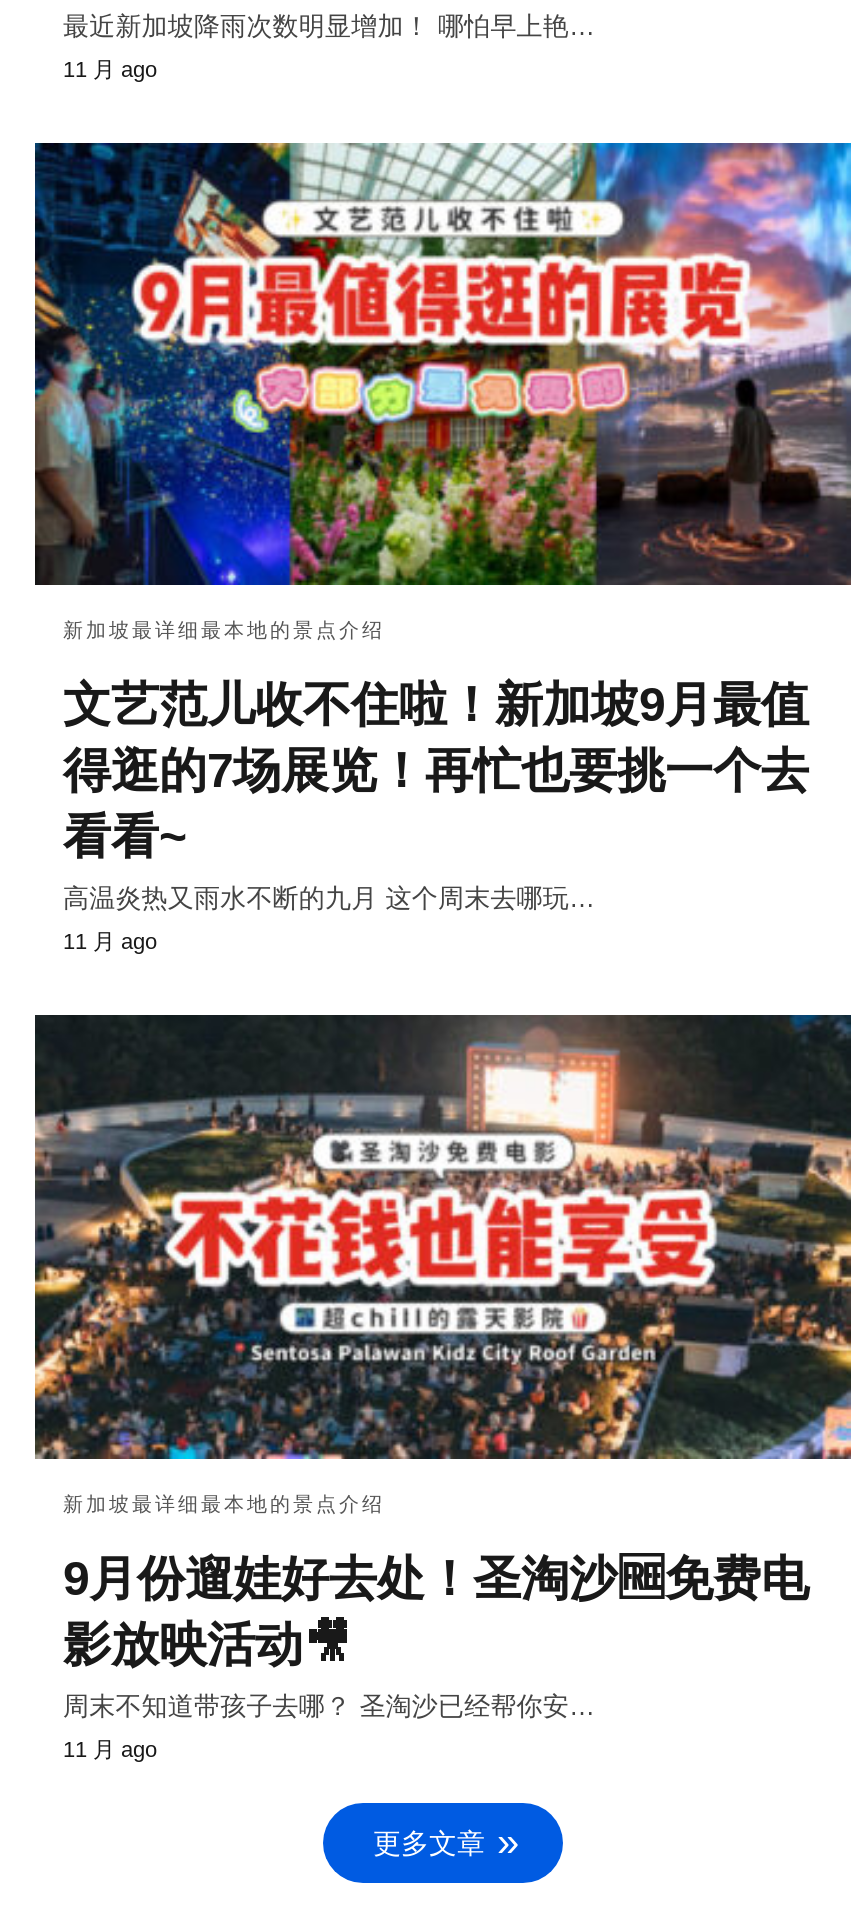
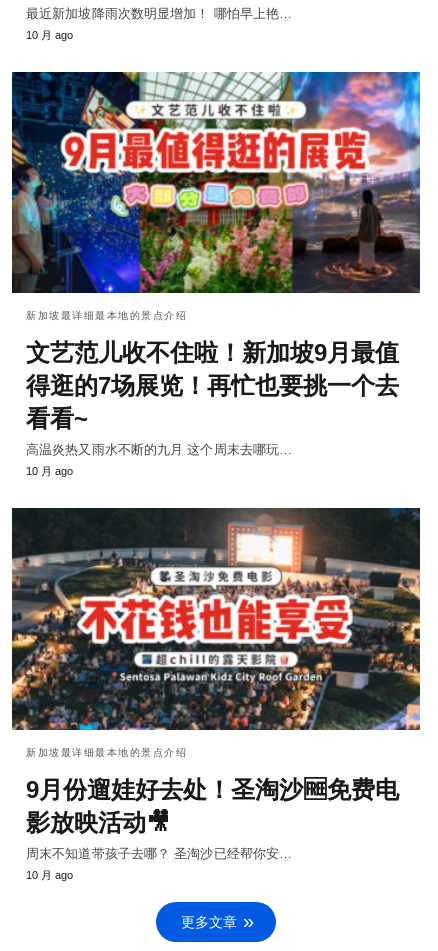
[63,56,157,80] 11 月 ago -> [26,28,73,40] 10 月 ago
[63,929,157,953] 11 月 ago -> [26,465,73,477] 10 月 ago
[63,1737,157,1761] 11 月 ago -> [26,869,73,881] 10 月 ago

